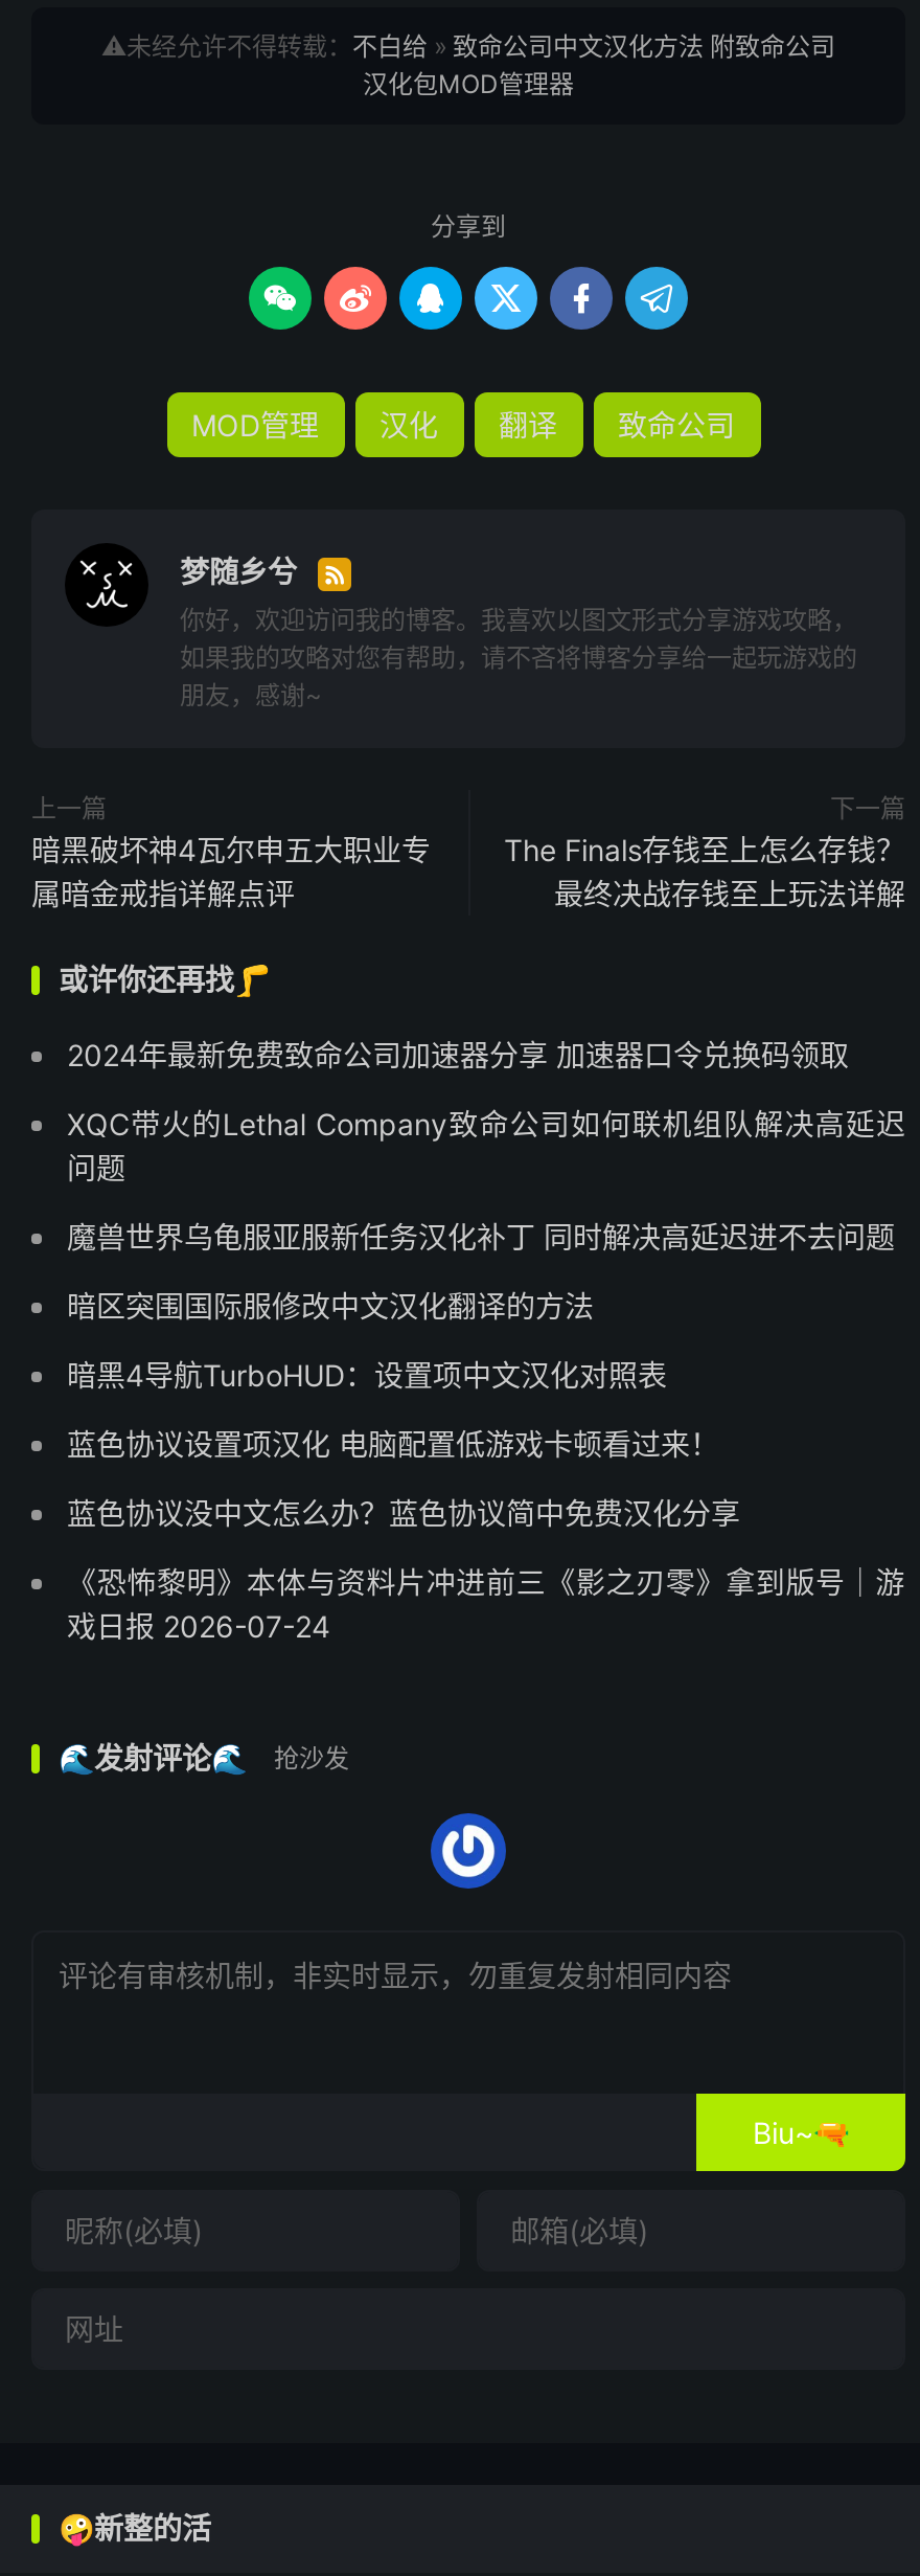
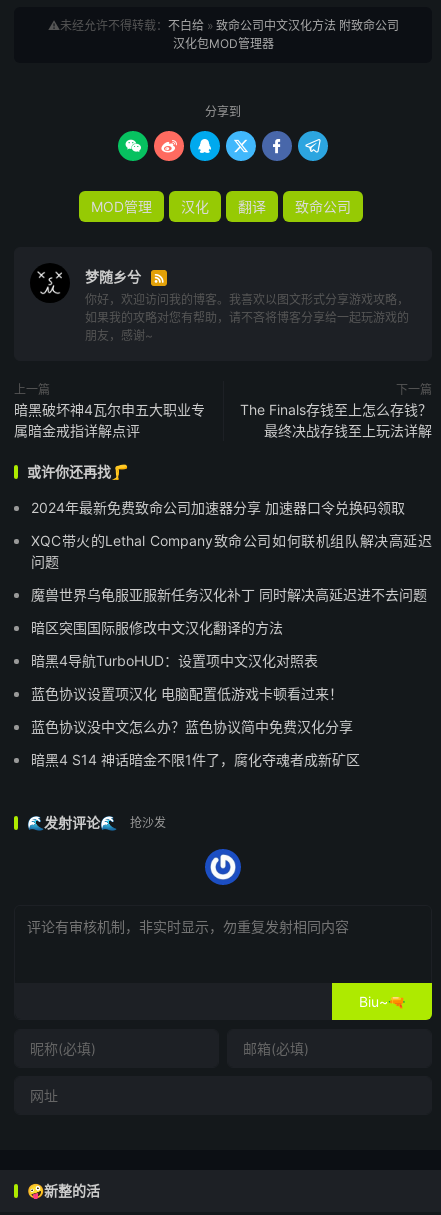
[67,1565,905,1645] 《恐怖黎明》本体与资料片冲进前三《影之刃零》拿到版号｜游 | 戏日报 2026-07-24 -> [31,751,360,768] 暗黑4 S14 神话暗金不限1件了，腐化夺魂者成新矿区

